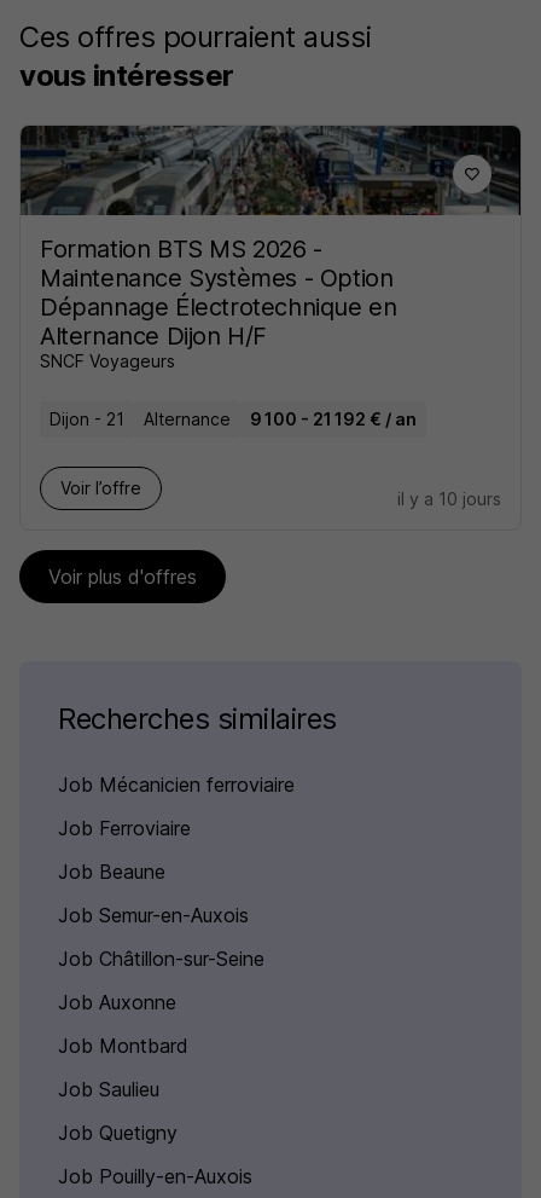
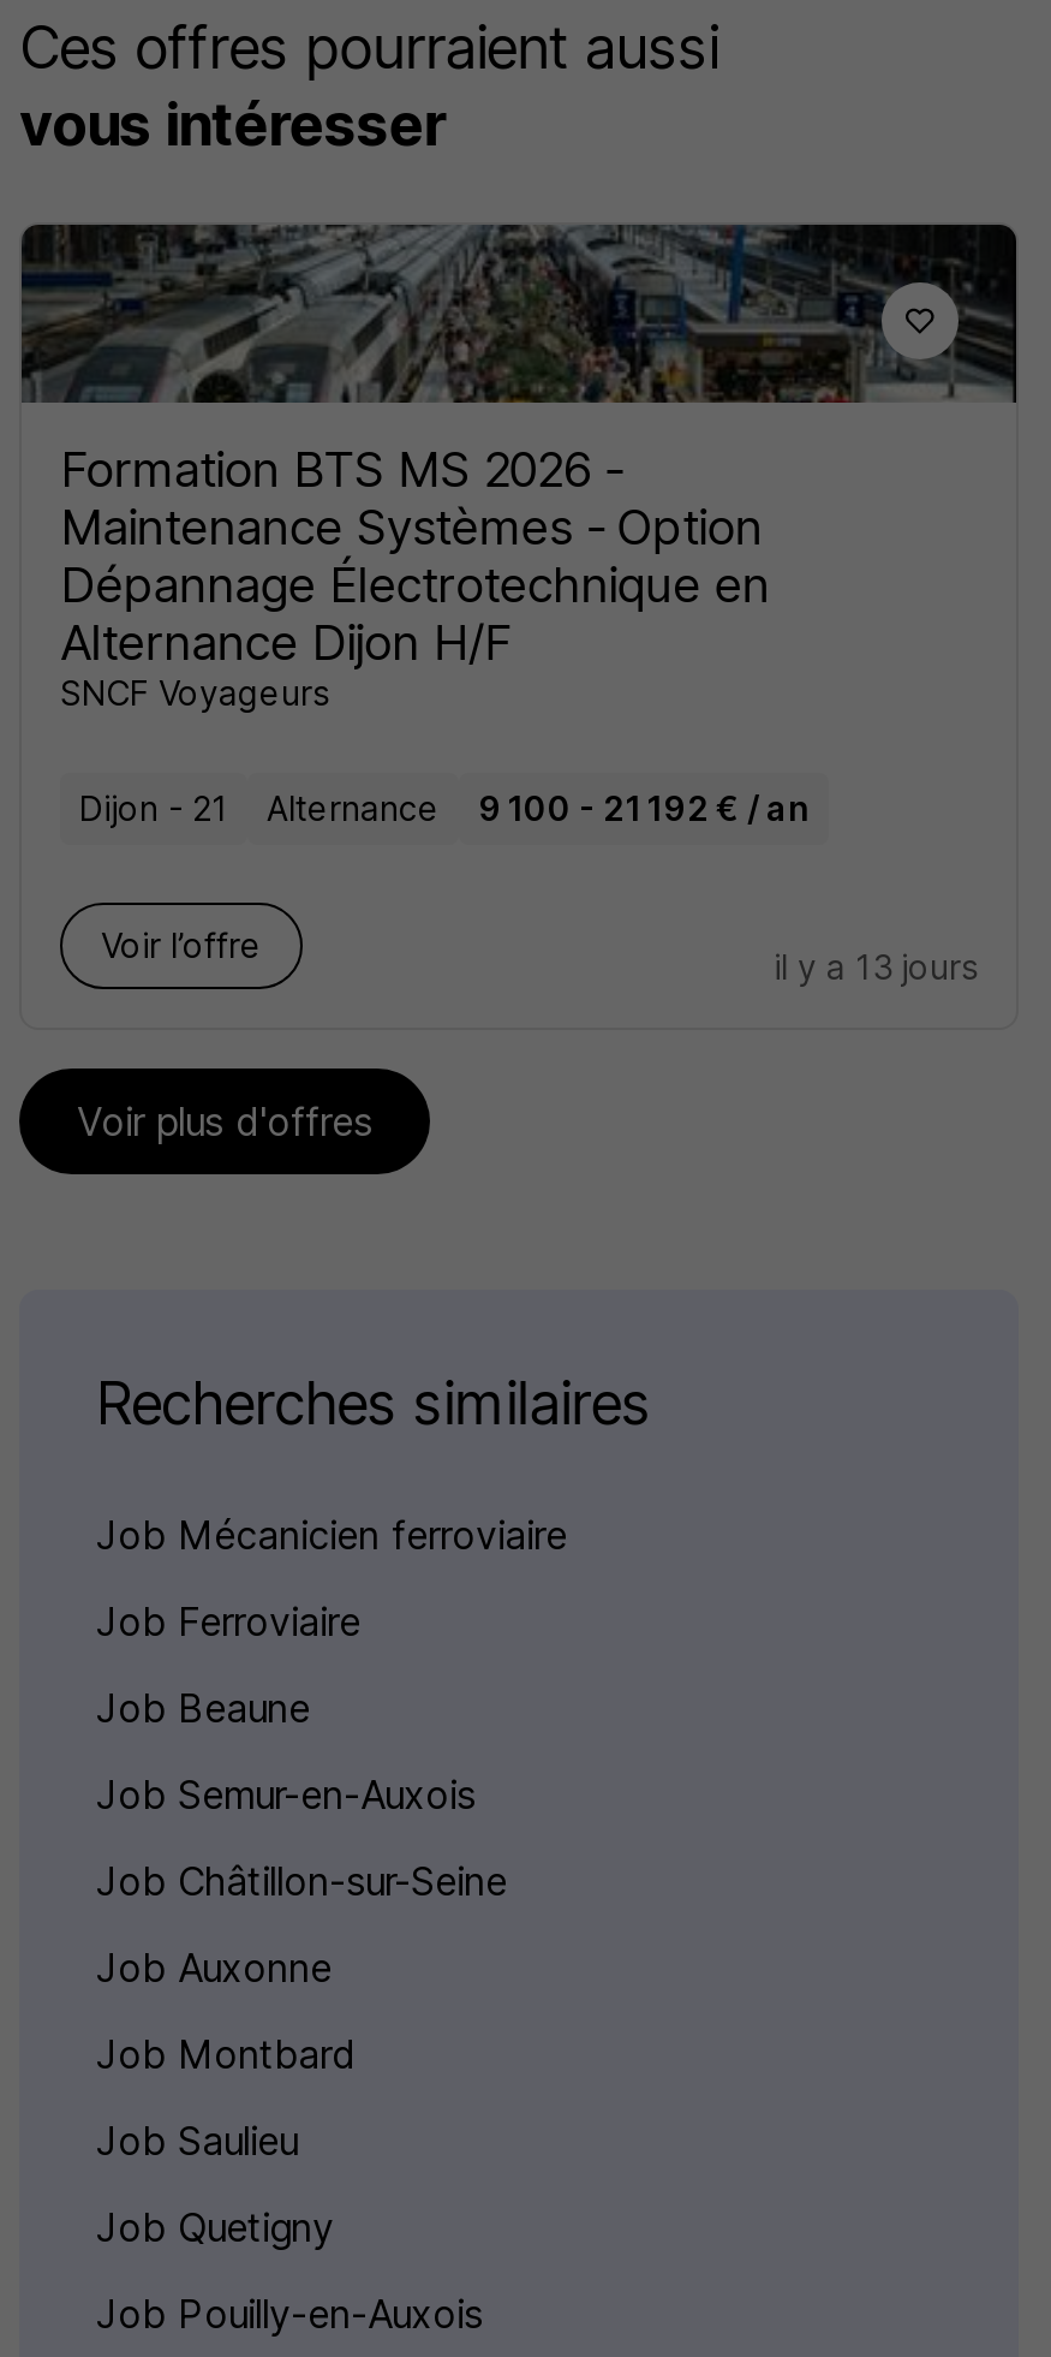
[397,488,501,509] il y a 10 jours -> [774,946,978,987] il y a 13 jours

